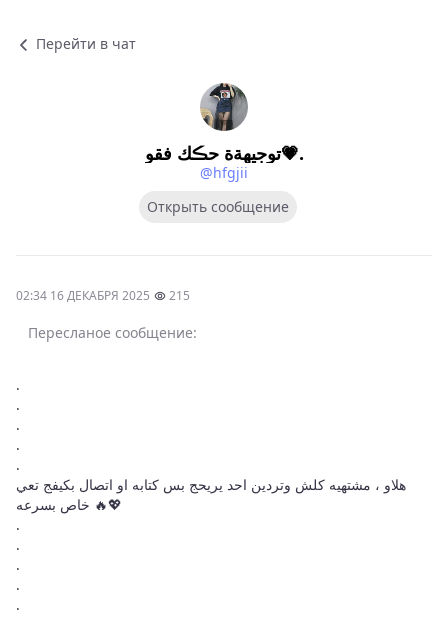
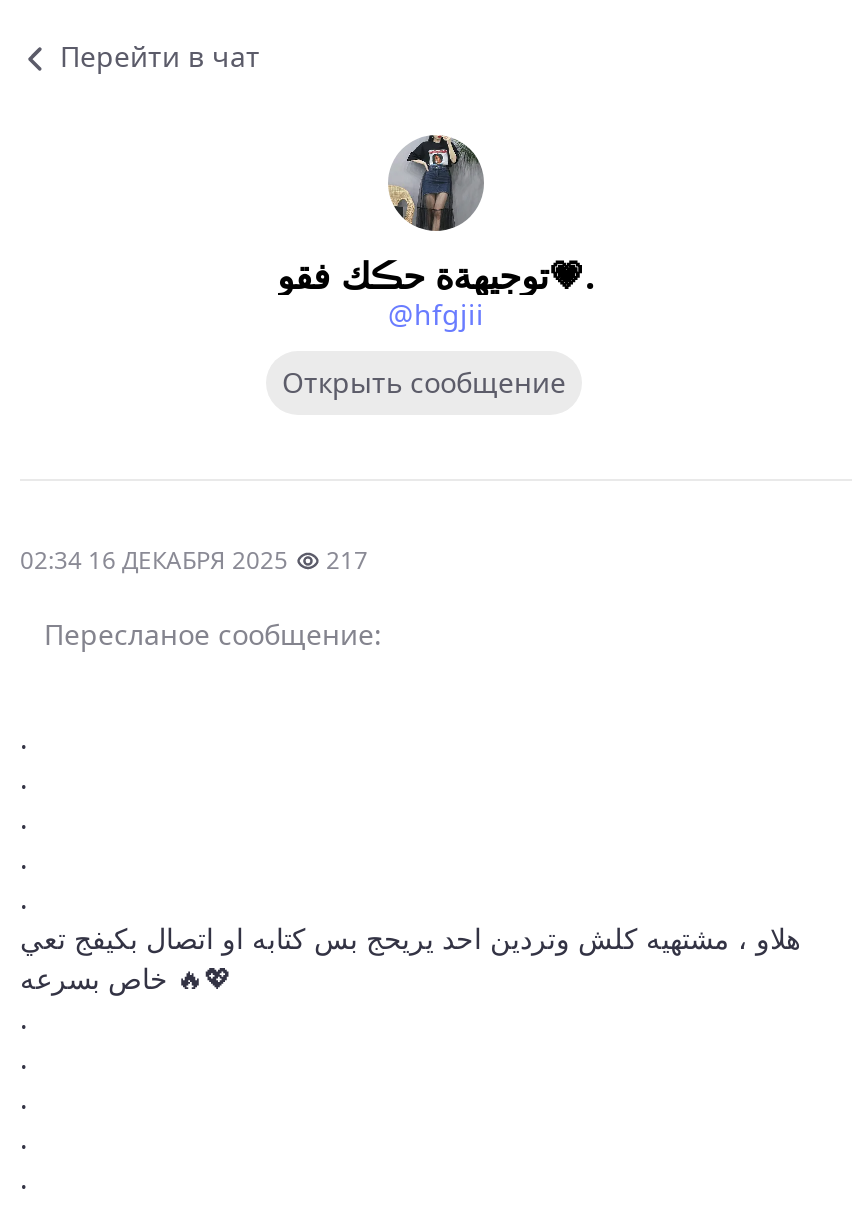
[16,287,190,304] 02:34 16 ДЕКАБРЯ 2025 215 -> [20,543,368,577] 02:34 16 ДЕКАБРЯ 2025 217

